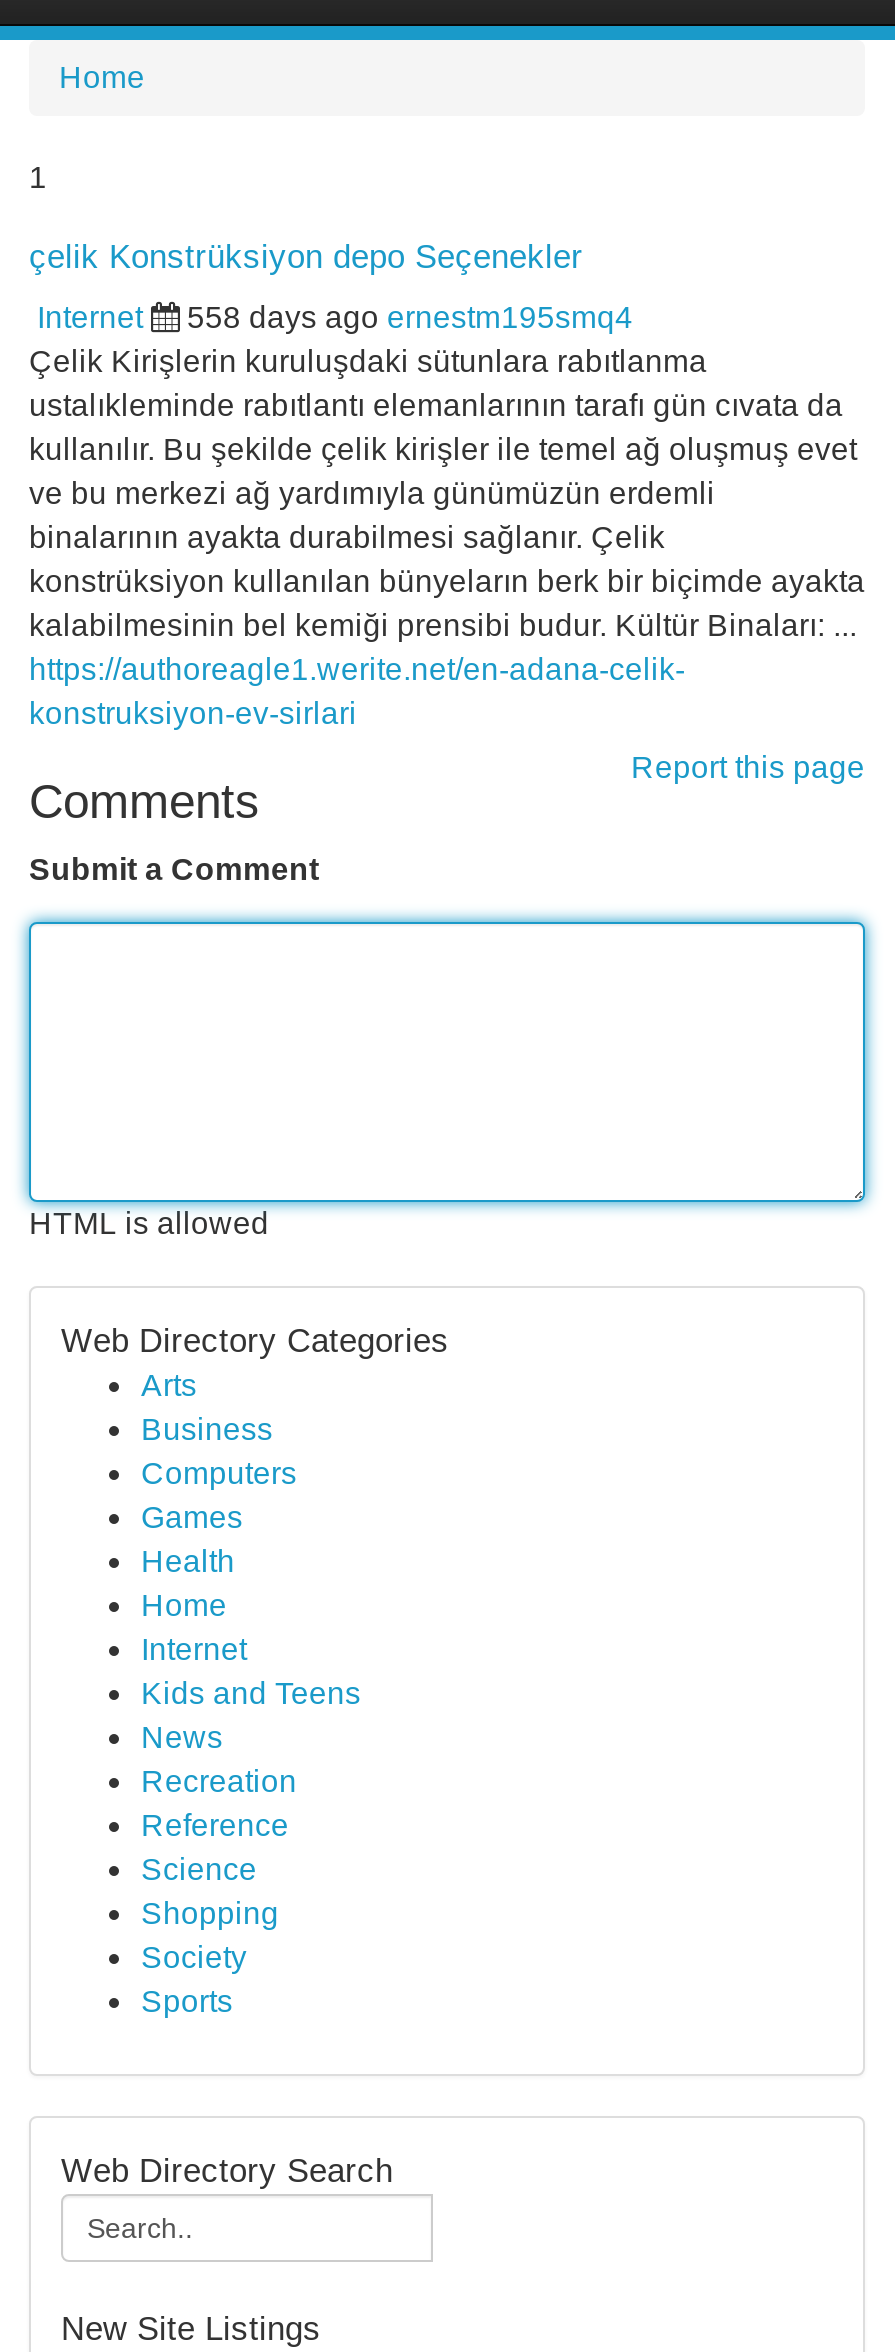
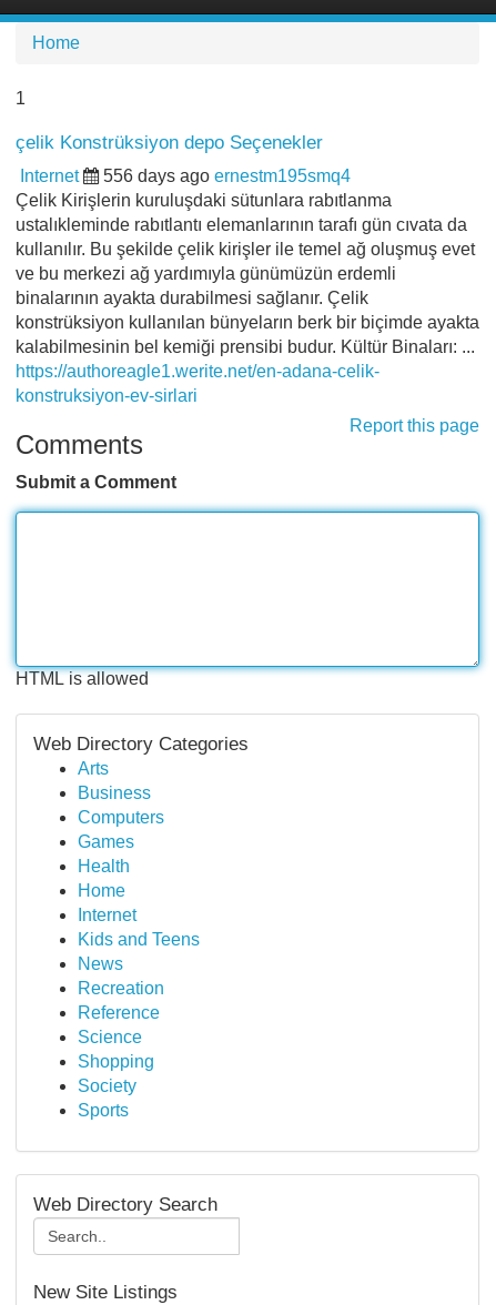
[187,300,633,334] 558 days ago ernestm195smq4 -> [103,166,351,185] 556 days ago ernestm195smq4

